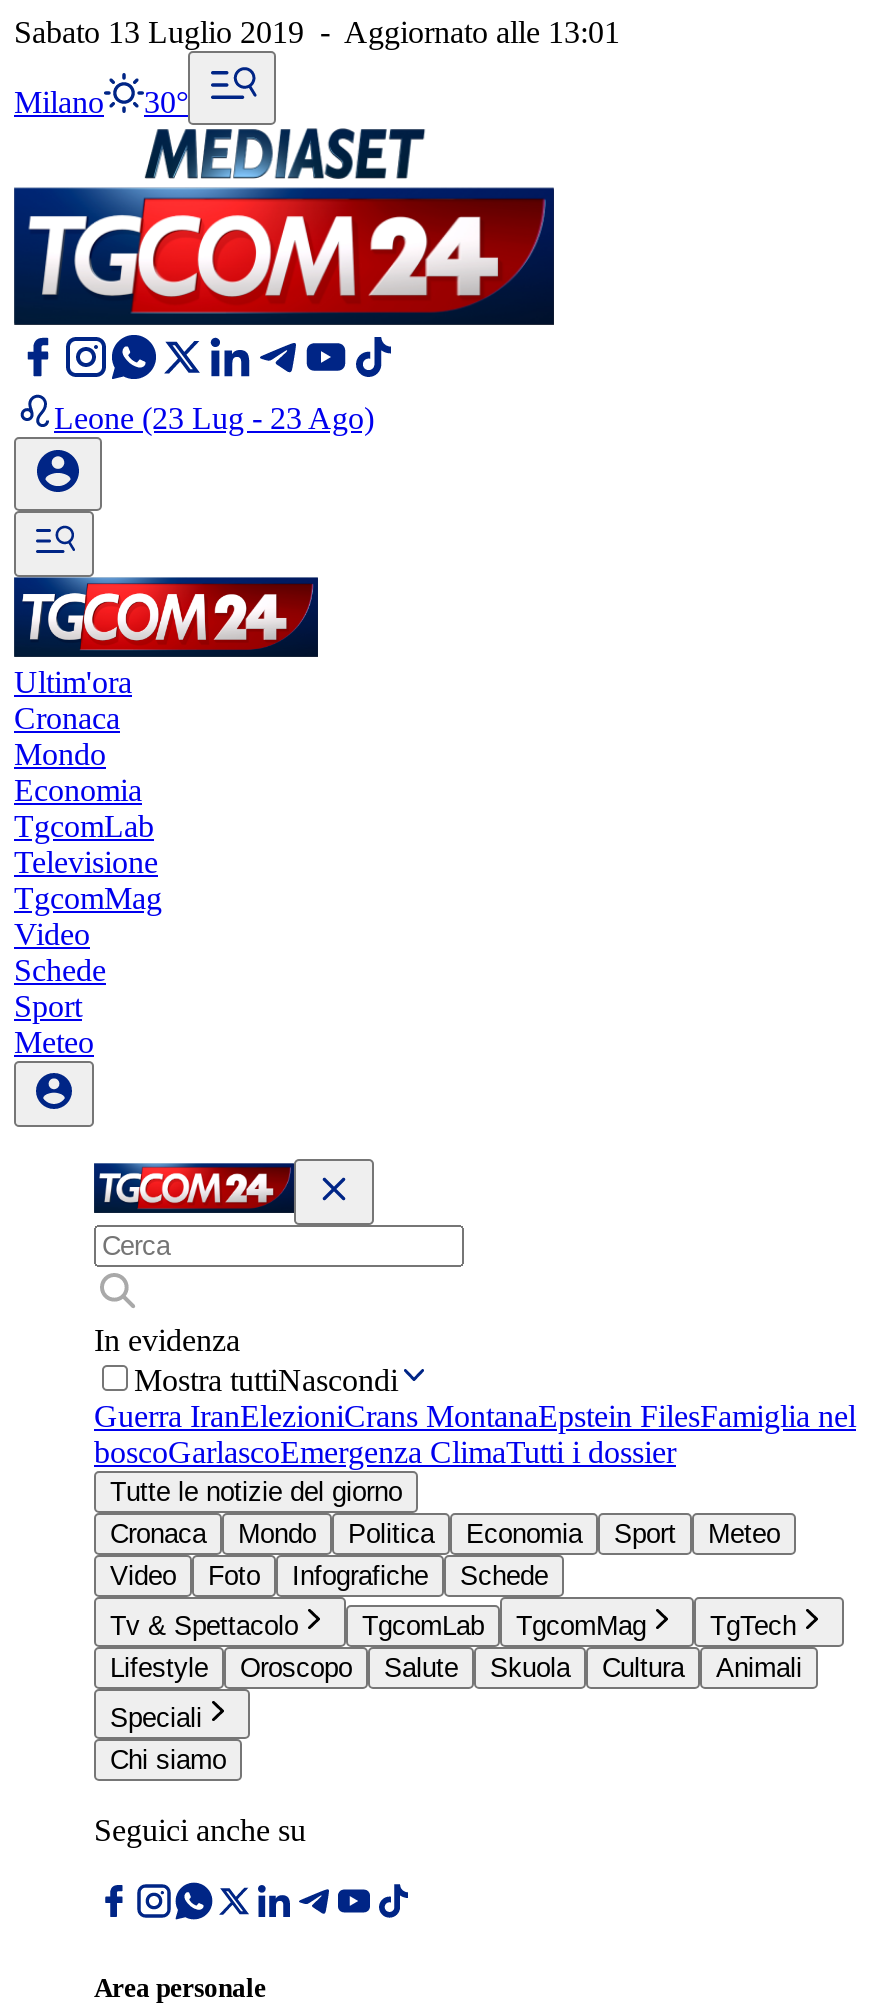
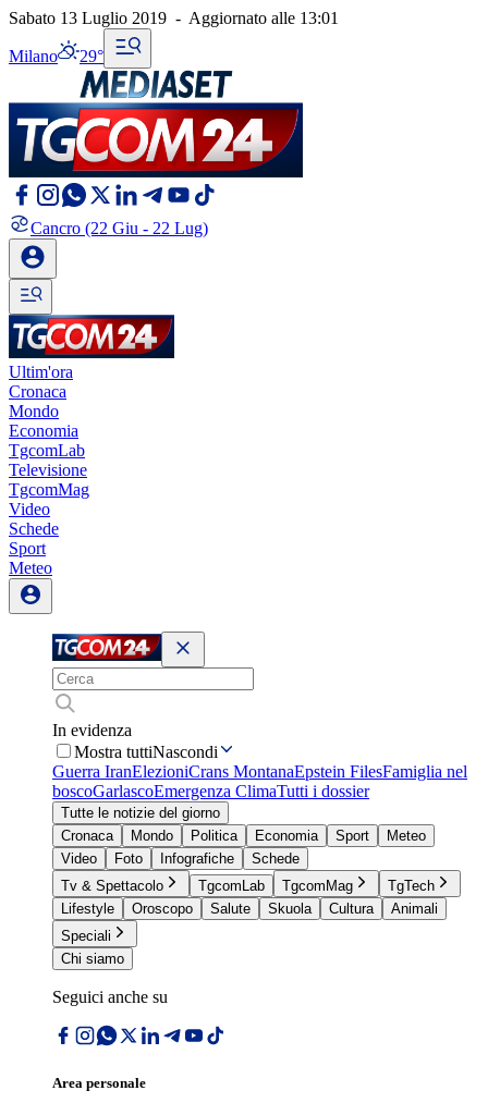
[14,85,188,119] Milano 30° -> [9,47,103,65] Milano 29°
[54,401,374,435] Leone (23 Lug - 23 Ago) -> [30,219,208,237] Cancro (22 Giu - 22 Lug)

